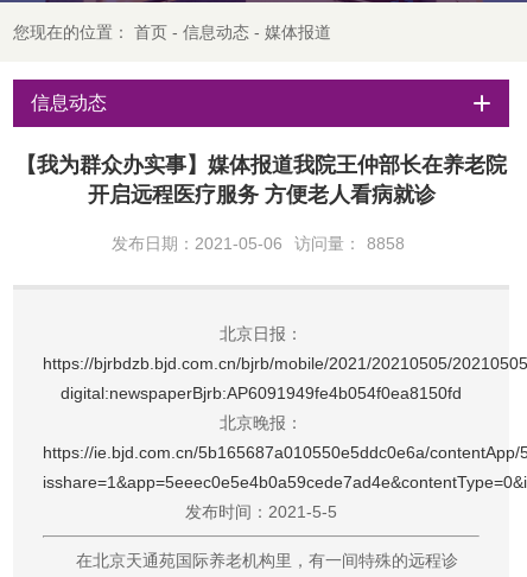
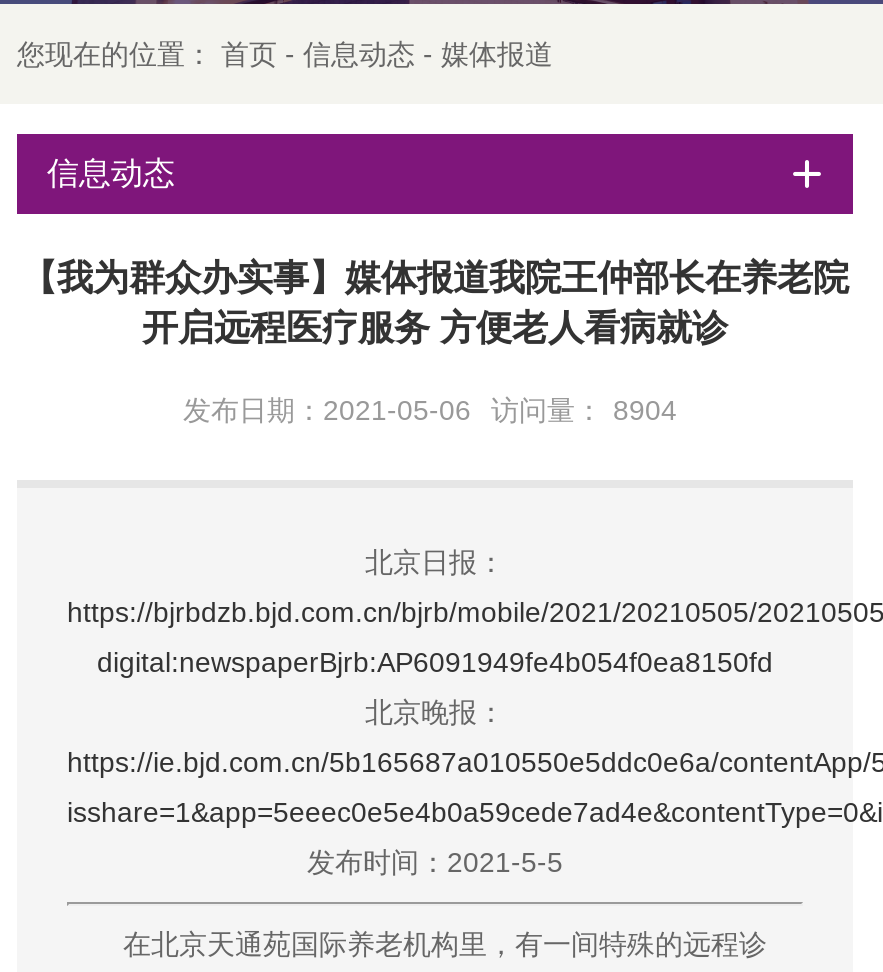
[112,234,405,253] 发布日期：2021-05-06 访问量： 8858 -> [183,395,677,427] 发布日期：2021-05-06 访问量： 8904

